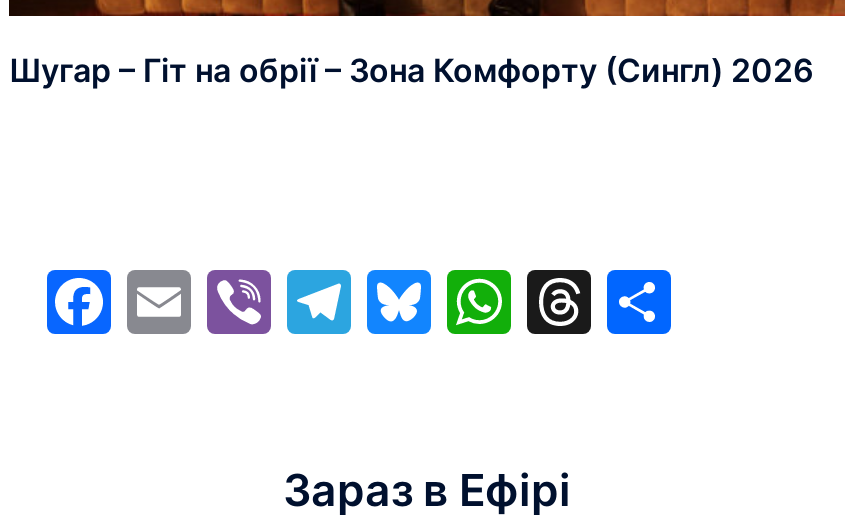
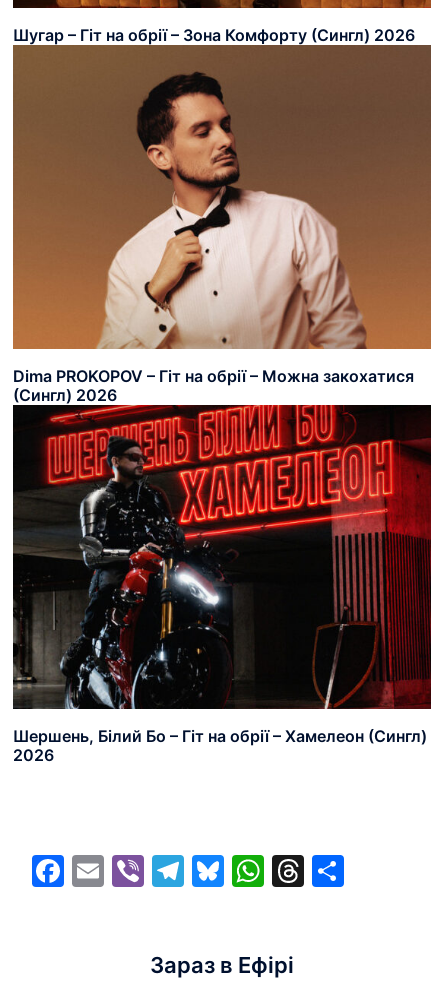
none -> [12,44,431,405] [image] | Dima PROKOPOV – Гіт на обрії – Можна закохатися | (Сингл) 2026
none -> [13,404,432,765] [image] | Шершень, Білий Бо – Гіт на обрії – Хамелеон (Сингл) | 2026

